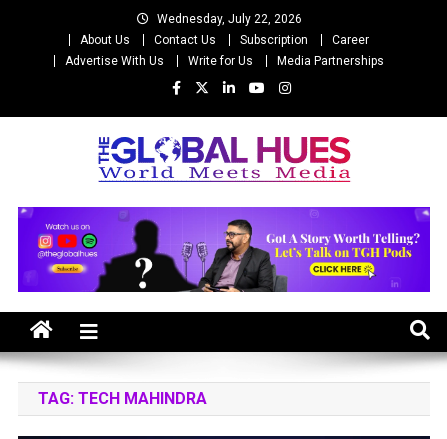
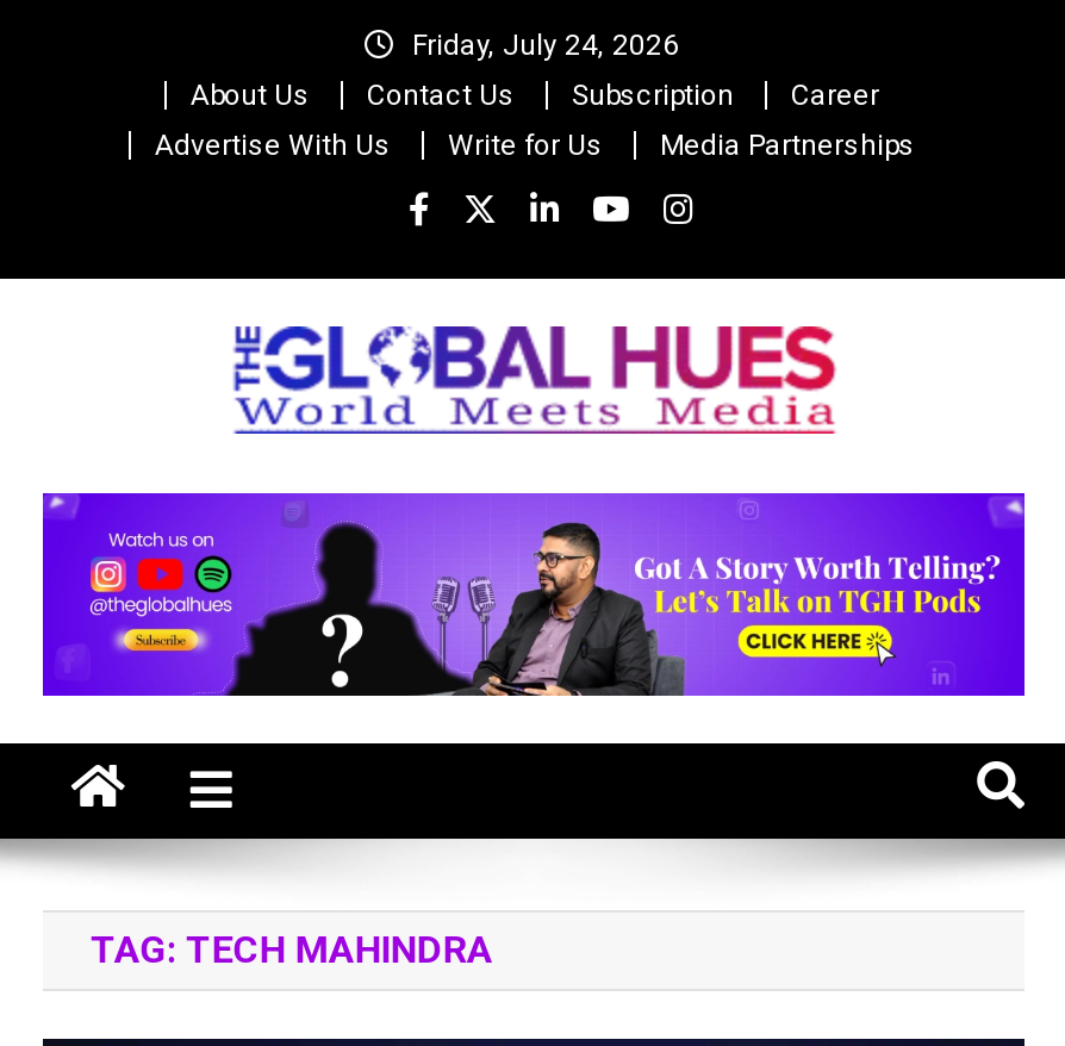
[156,12,301,26] Wednesday, July 22, 2026 -> [412,29,679,62] Friday, July 24, 2026

